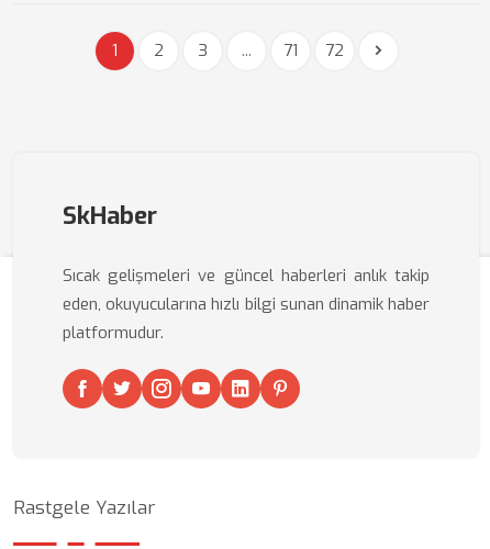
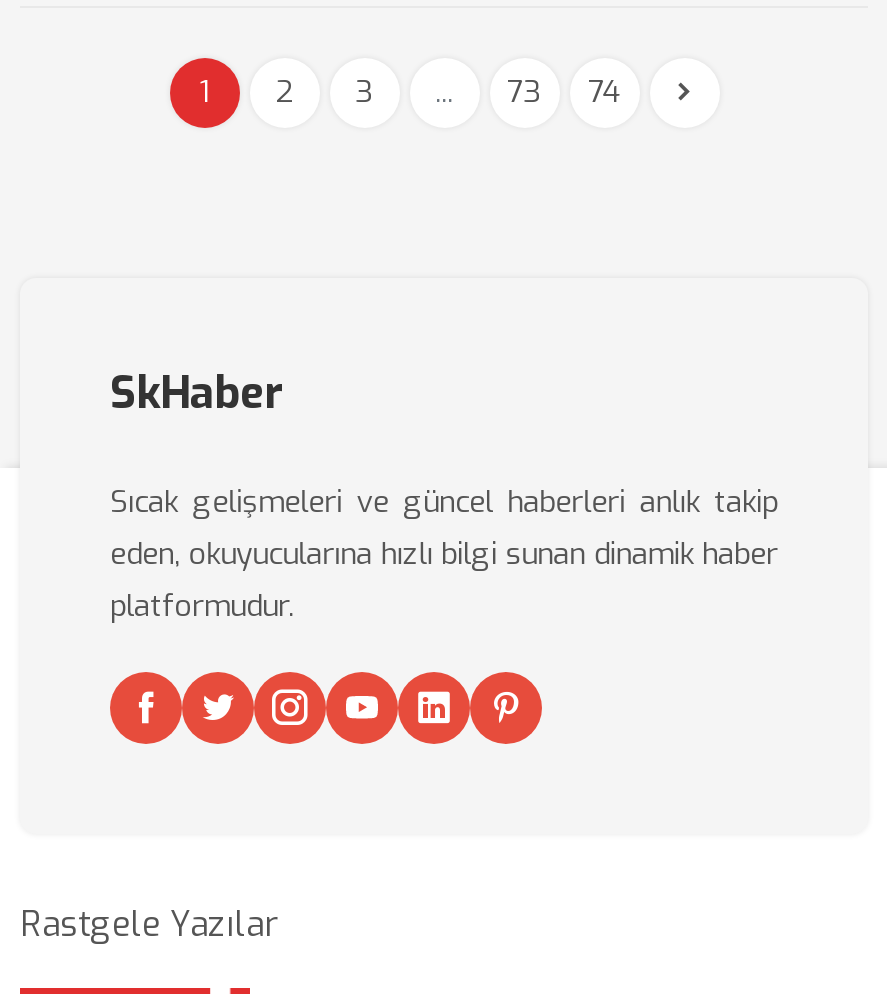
[283,40,297,61] 71 -> [507,72,541,112] 73
[325,40,343,61] 72 -> [588,72,620,112] 74

